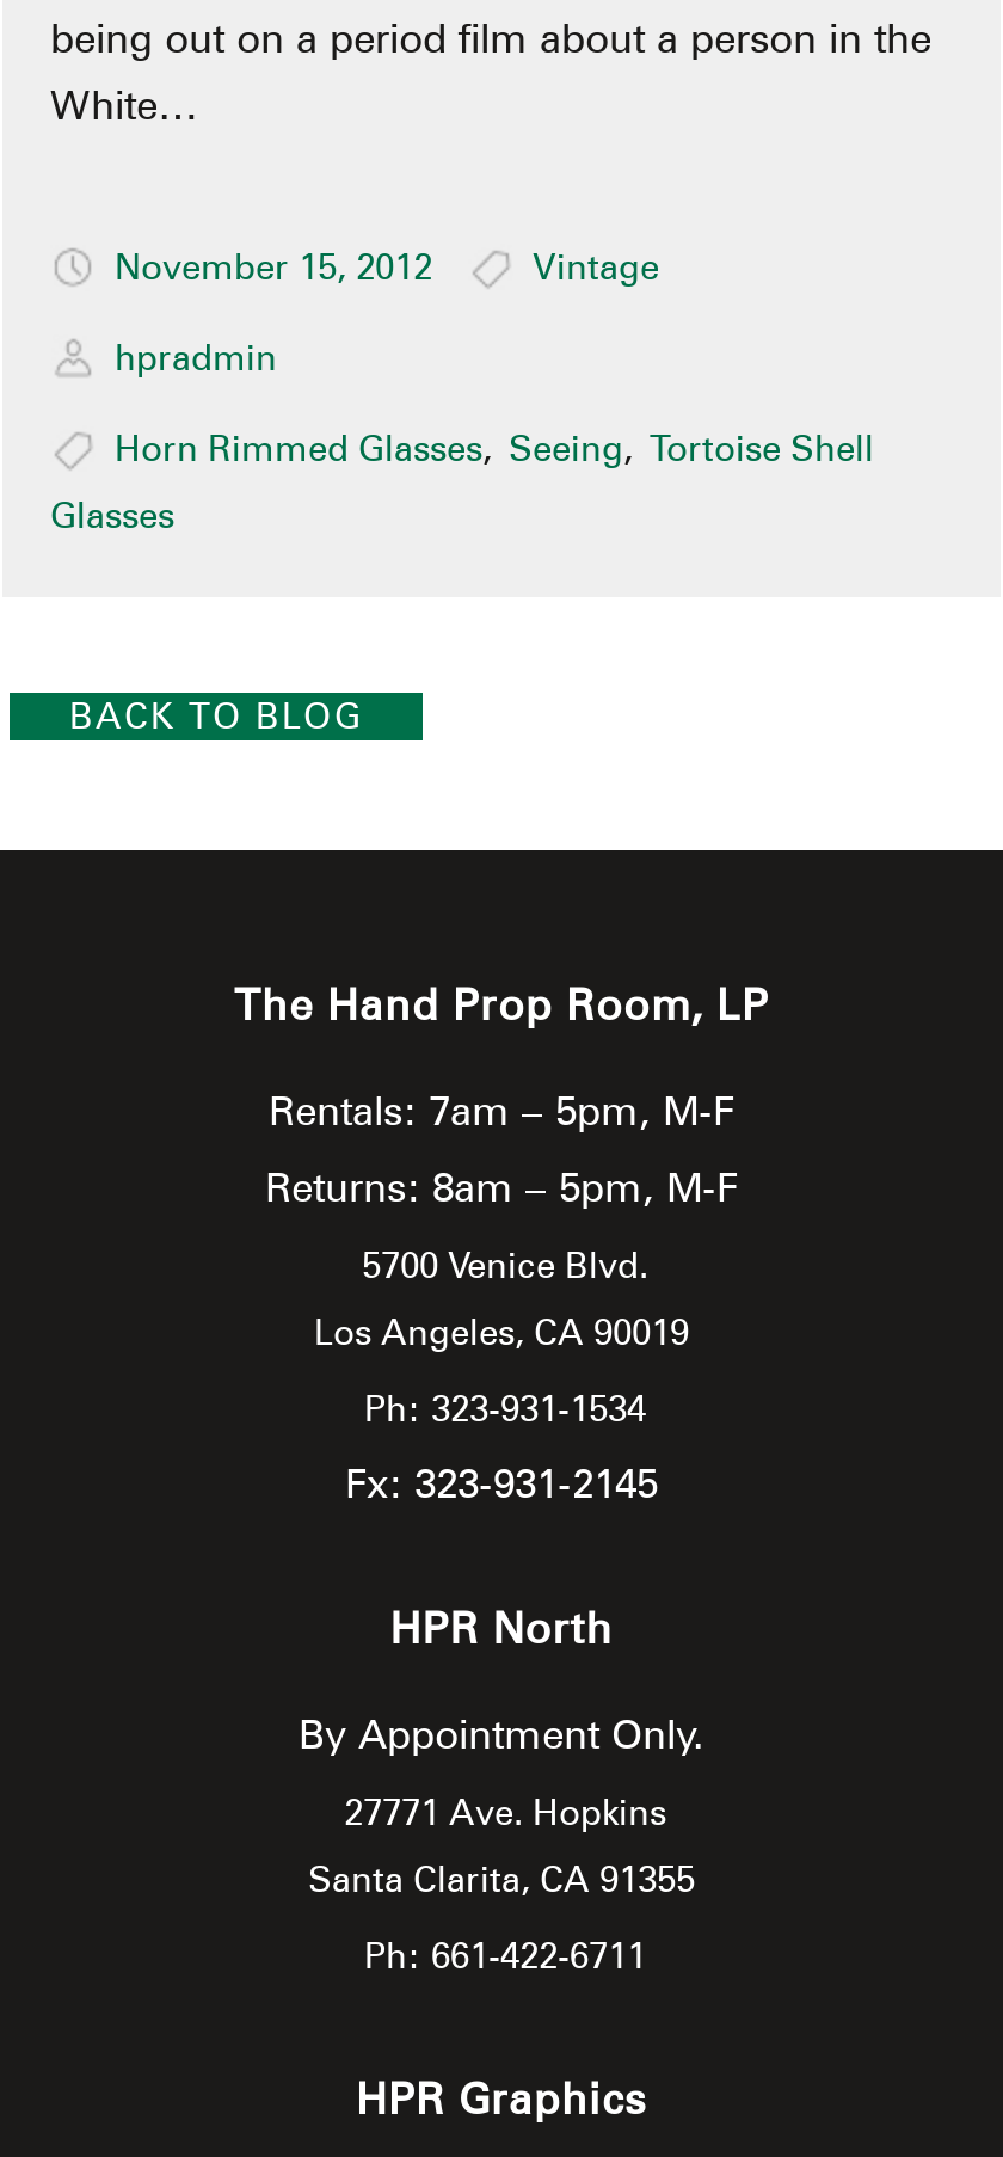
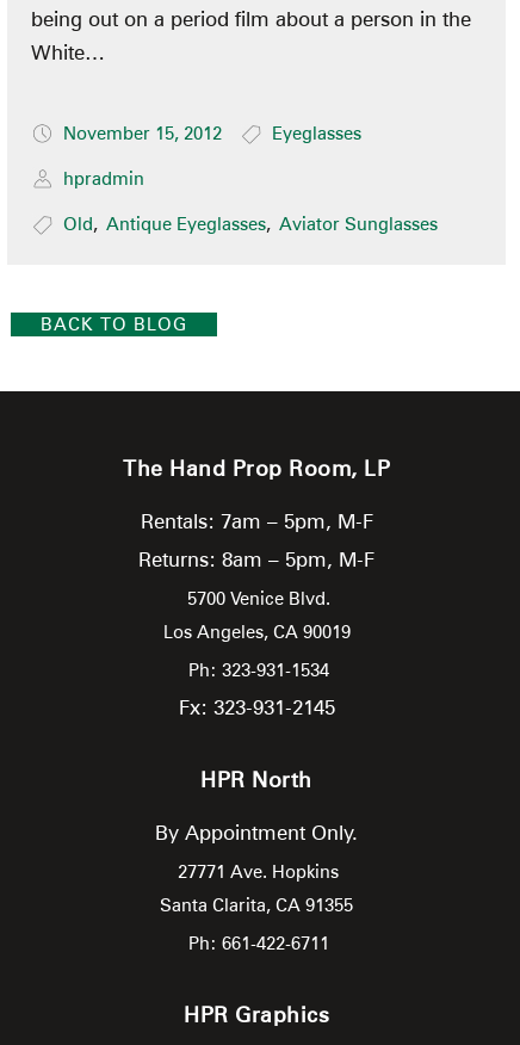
[533,247,659,290] Vintage -> [272,123,361,145] Eyeglasses
[50,428,874,538] Horn Rimmed Glasses, Seeing, Tortoise Shell | Glasses -> [63,214,438,235] Old, Antique Eyeglasses, Aviator Sunglasses

